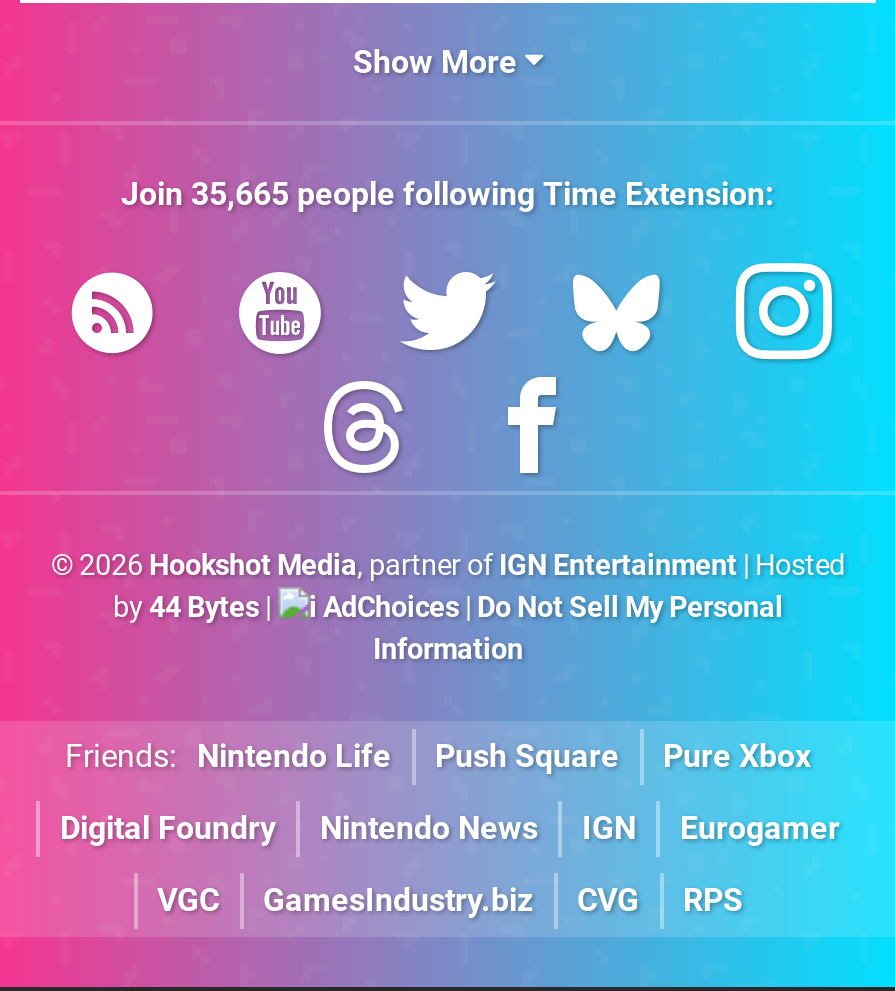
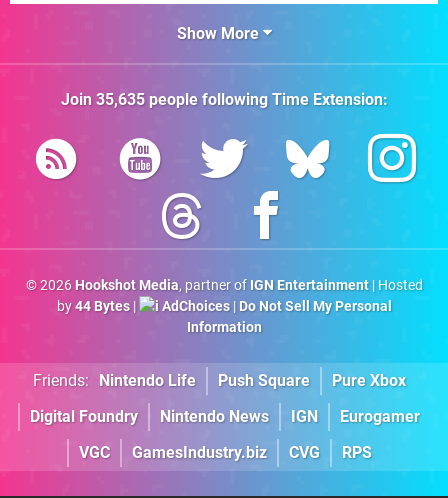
[121,174,775,212] Join 35,665 people following Time Extension: -> [60,90,387,109] Join 35,635 people following Time Extension:

